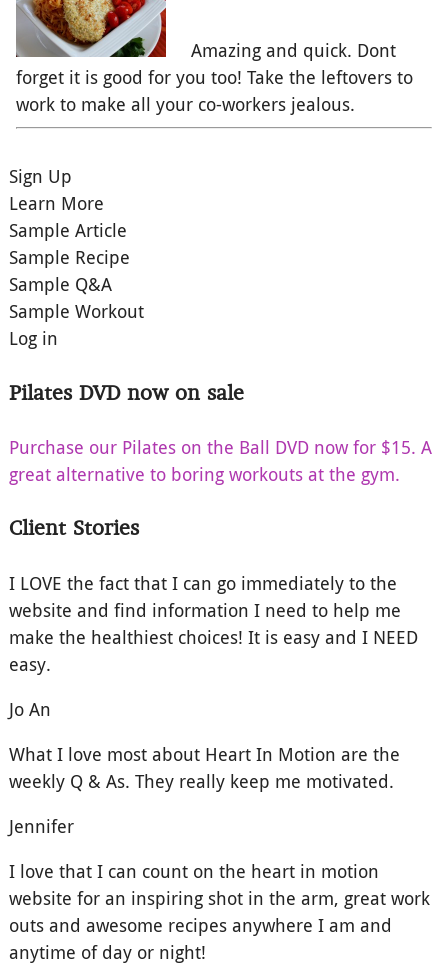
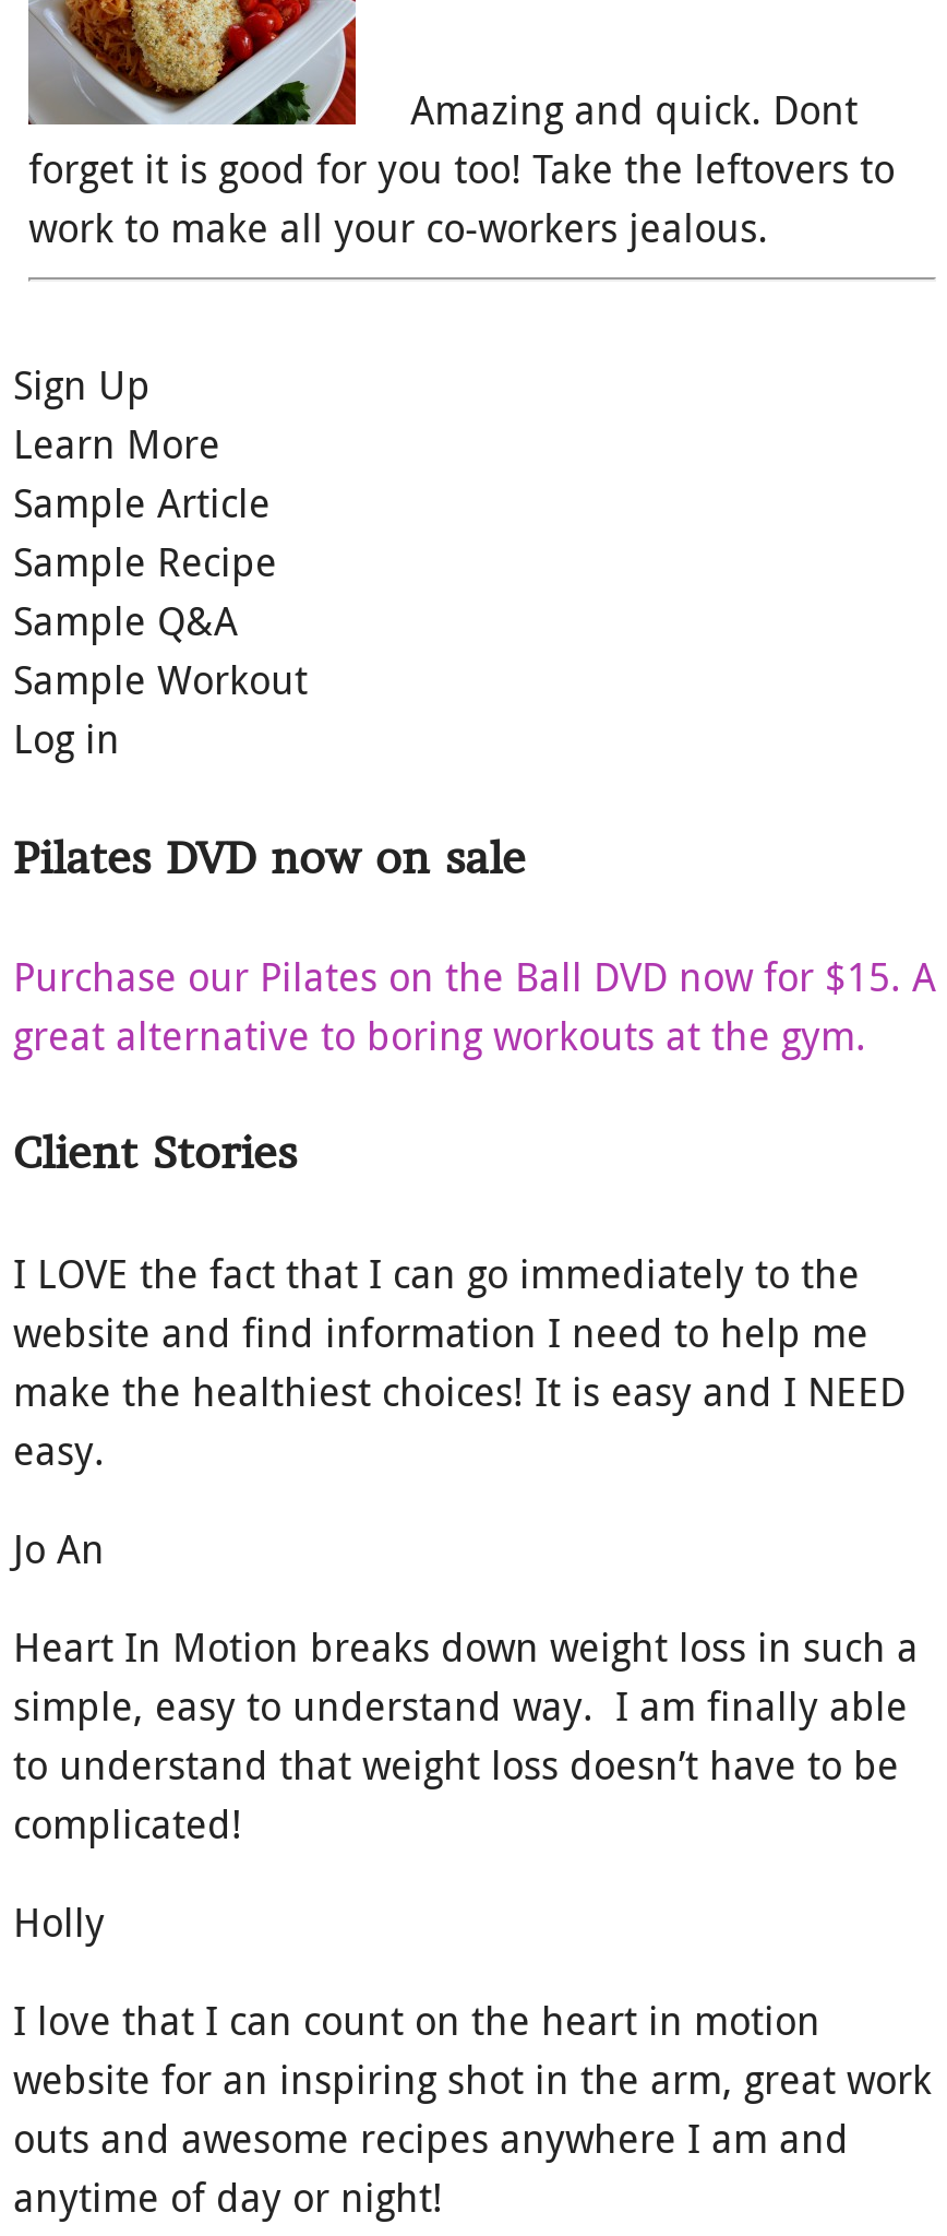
[9,742,400,793] What I love most about Heart In Motion are the | weekly Q & As. They really keep me motivated. -> [13,1620,919,1849] Heart In Motion breaks down weight loss in such a | simple, easy to understand way. I am finally able | to understand that weight loss doesn’t have to be | complicated!
[9,814,74,838] Jennifer -> [13,1895,105,1947] Holly

